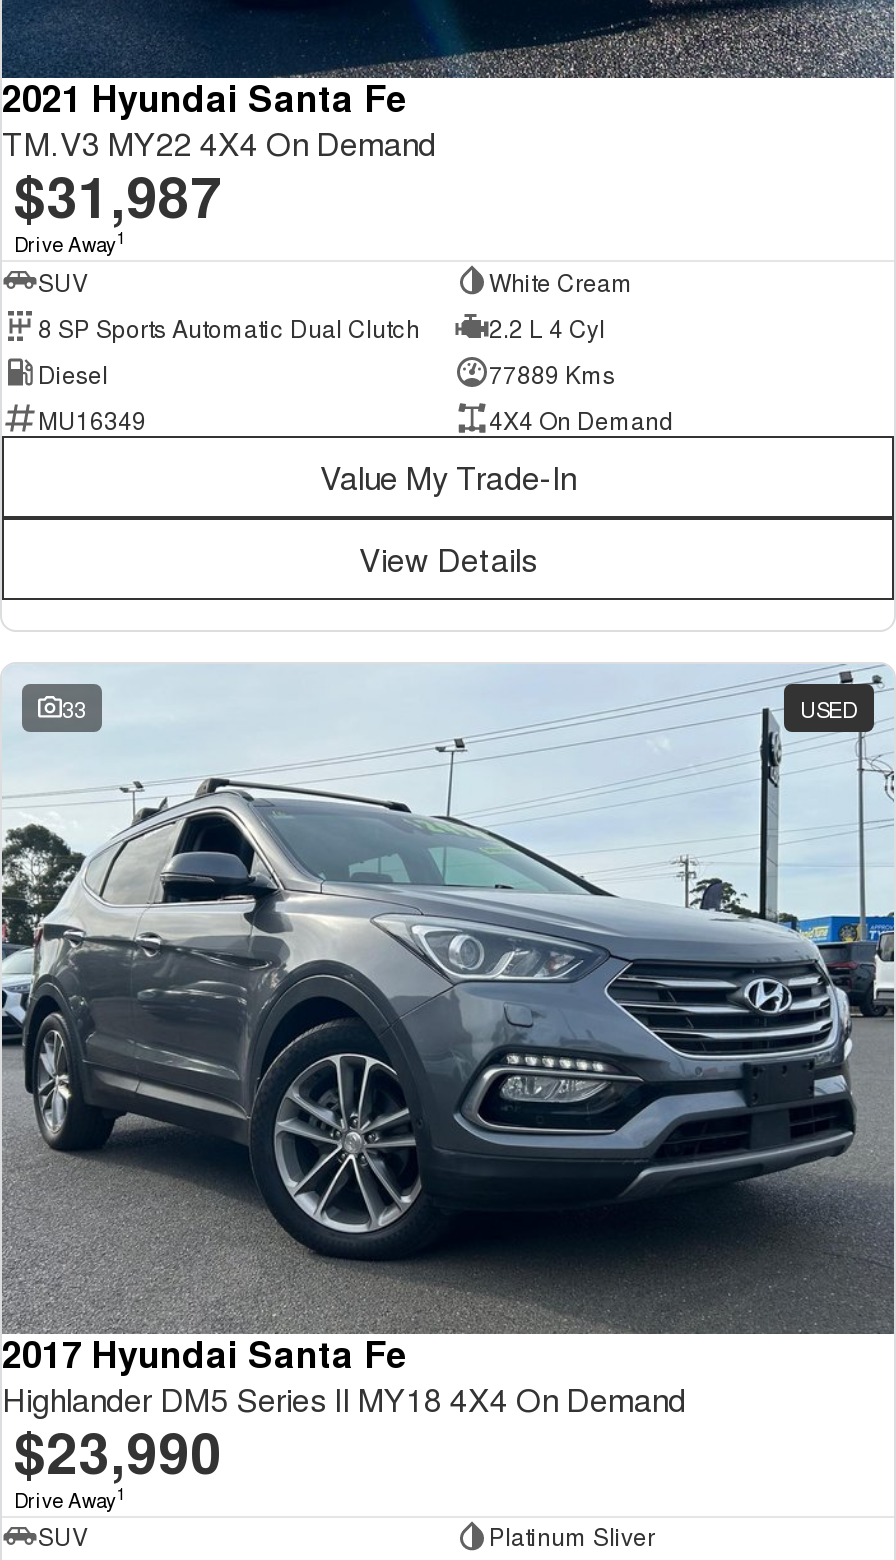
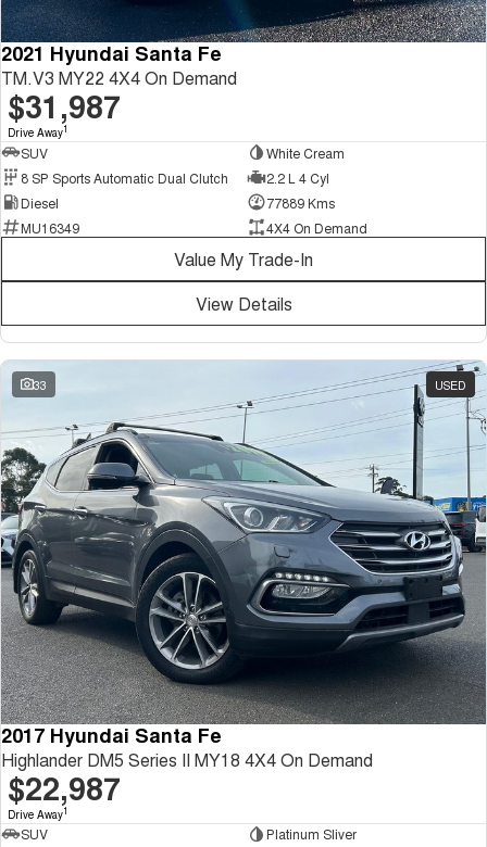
[14,1410,222,1492] $23,990 -> [8,765,121,810] $22,987

